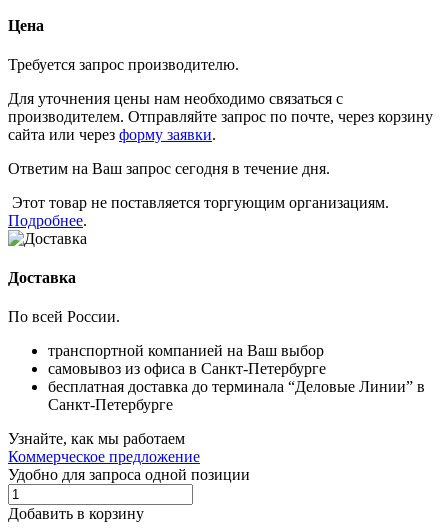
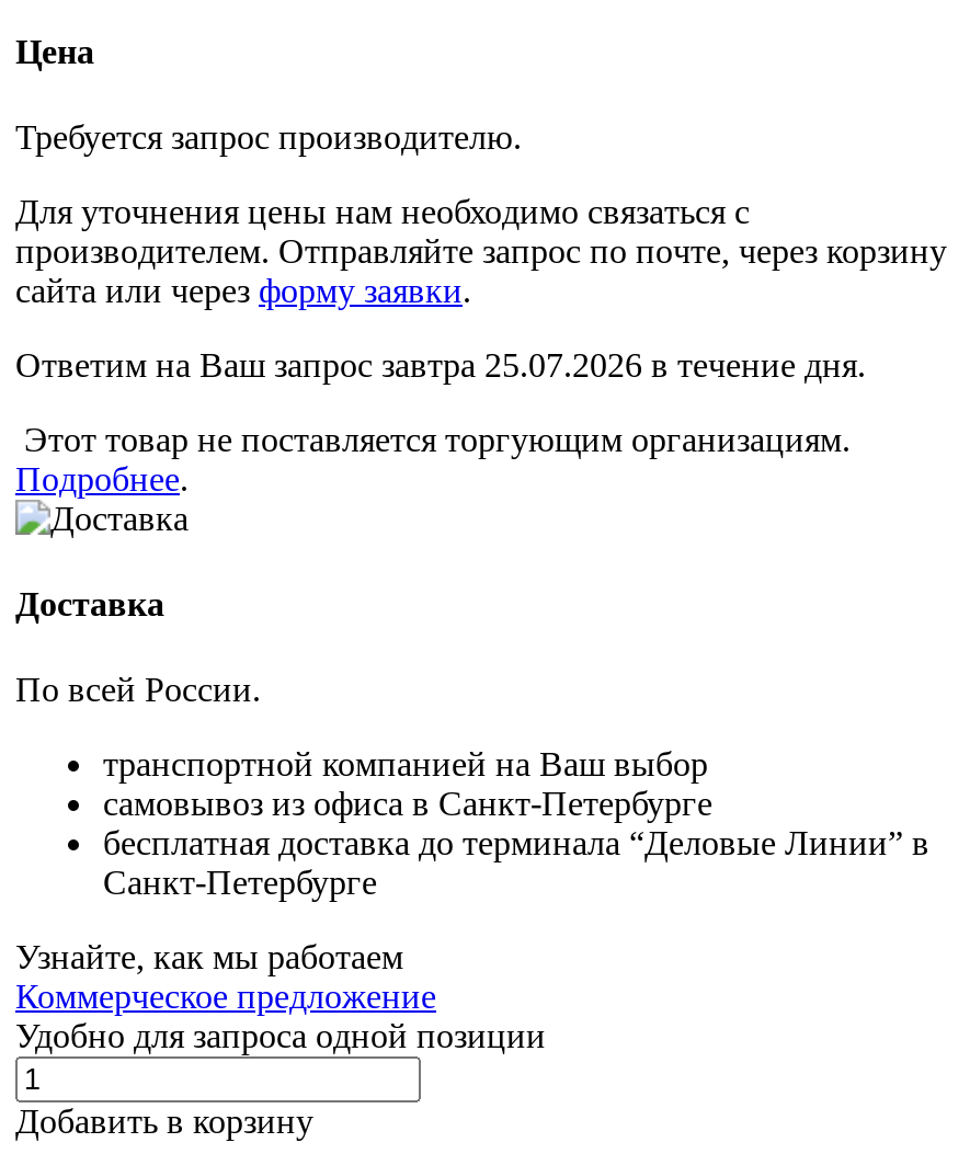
[8,160,330,177] Ответим на Ваш запрос сегодня в течение дня. -> [15,346,866,383] Ответим на Ваш запрос завтра 25.07.2026 в течение дня.

